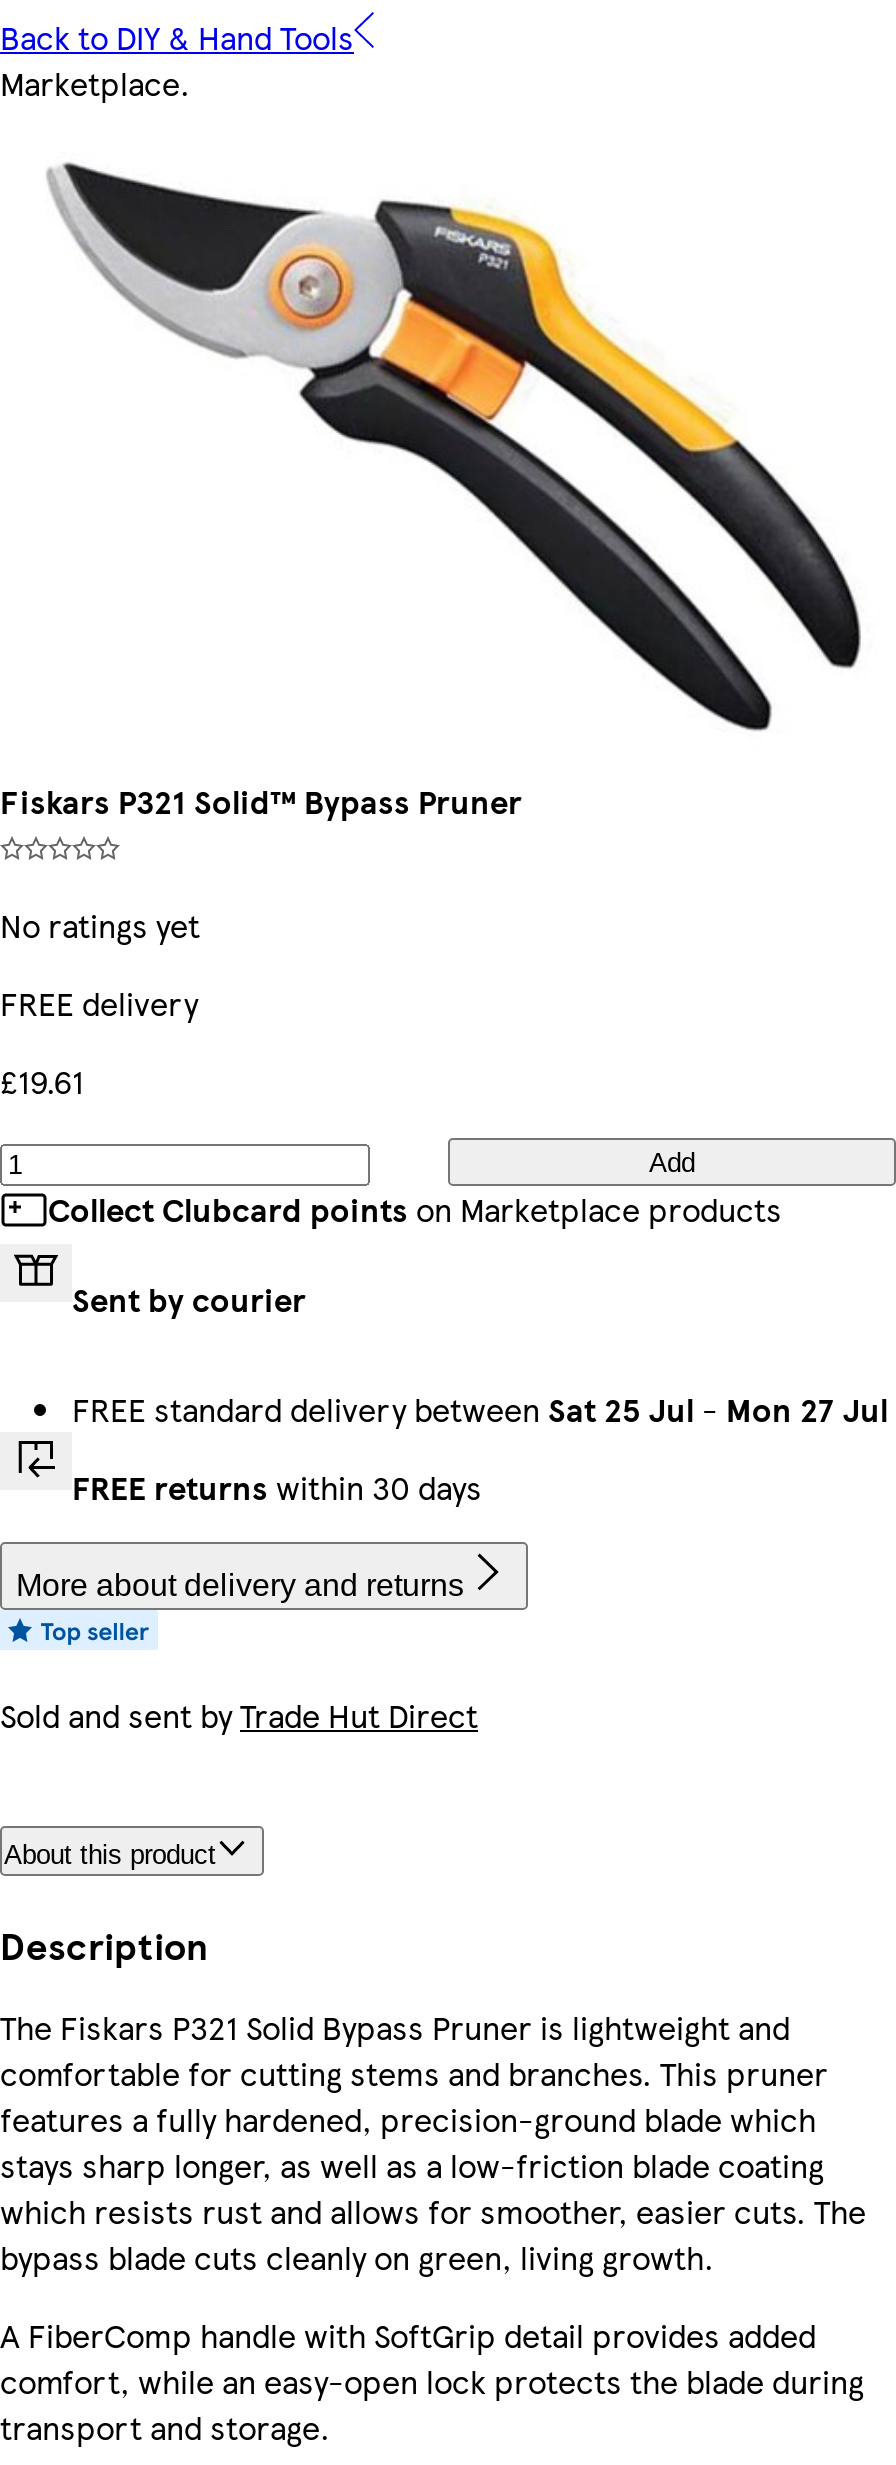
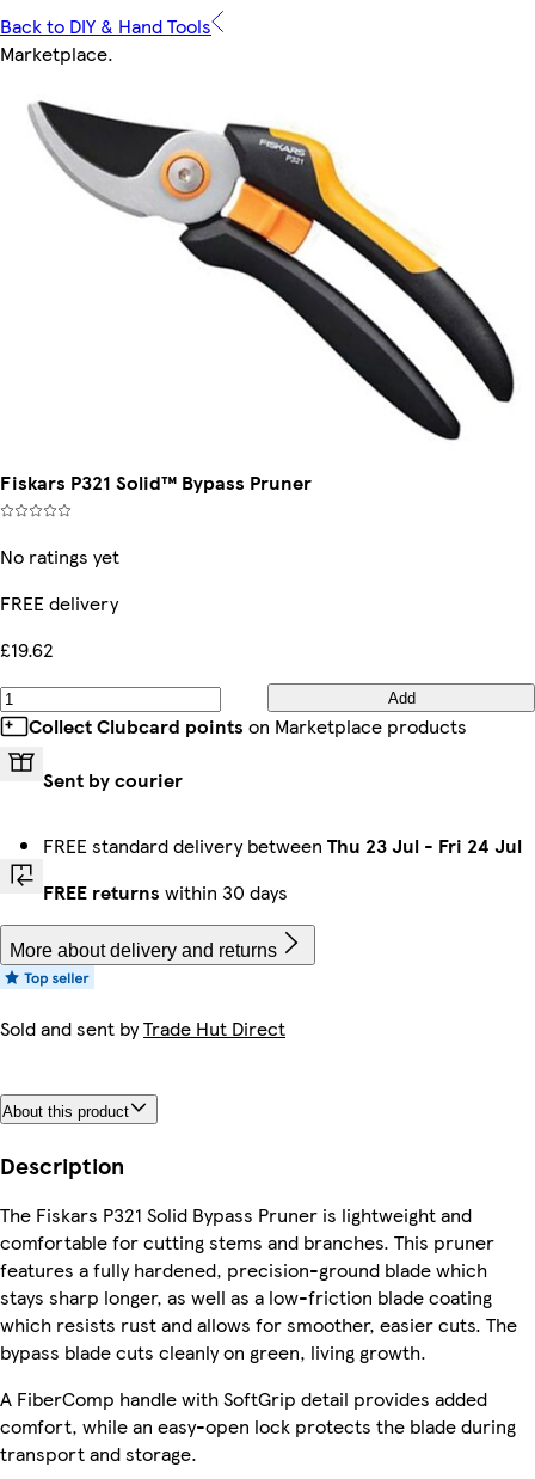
[0,1058,84,1104] £19.61 -> [0,636,54,663] £19.62
[72,1386,888,1432] FREE standard delivery between Sat 25 Jul - Mon 27 Jul -> [43,831,522,859] FREE standard delivery between Thu 23 Jul - Fri 24 Jul

